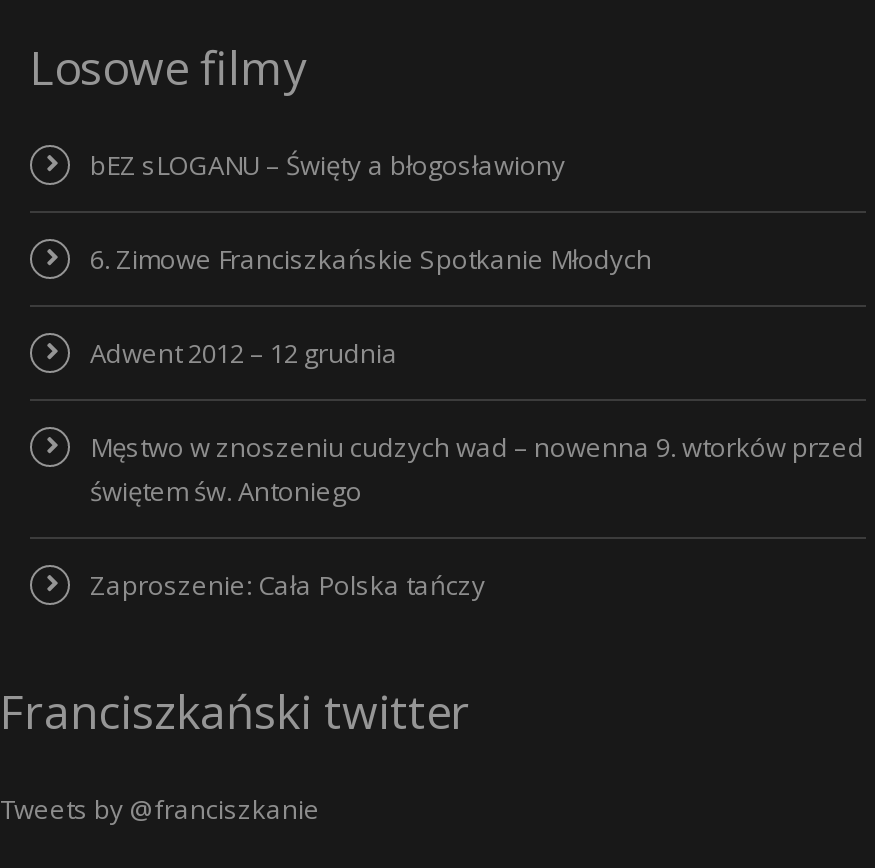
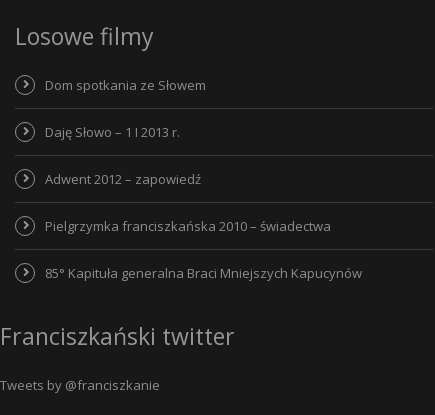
[90,146,566,182] bEZ sLOGANU – Święty a błogosławiony -> [45,76,206,94] Dom spotkania ze Słowem
[90,240,652,276] 6. Zimowe Franciszkańskie Spotkanie Młodych -> [45,123,180,141] Daję Słowo – 1 I 2013 r.
[90,334,398,370] Adwent 2012 – 12 grudnia -> [45,170,201,188] Adwent 2012 – zapowiedź
[90,428,864,508] Męstwo w znoszeniu cudzych wad – nowenna 9. wtorków przed | świętem św. Antoniego -> [45,217,331,235] Pielgrzymka franciszkańska 2010 – świadectwa
[90,566,486,602] Zaproszenie: Cała Polska tańczy -> [45,264,362,282] 85° Kapituła generalna Braci Mniejszych Kapucynów

